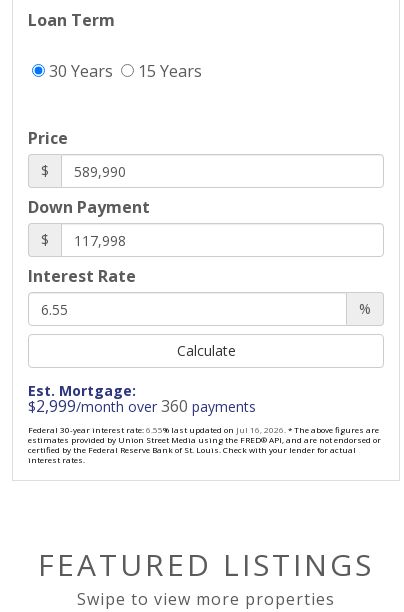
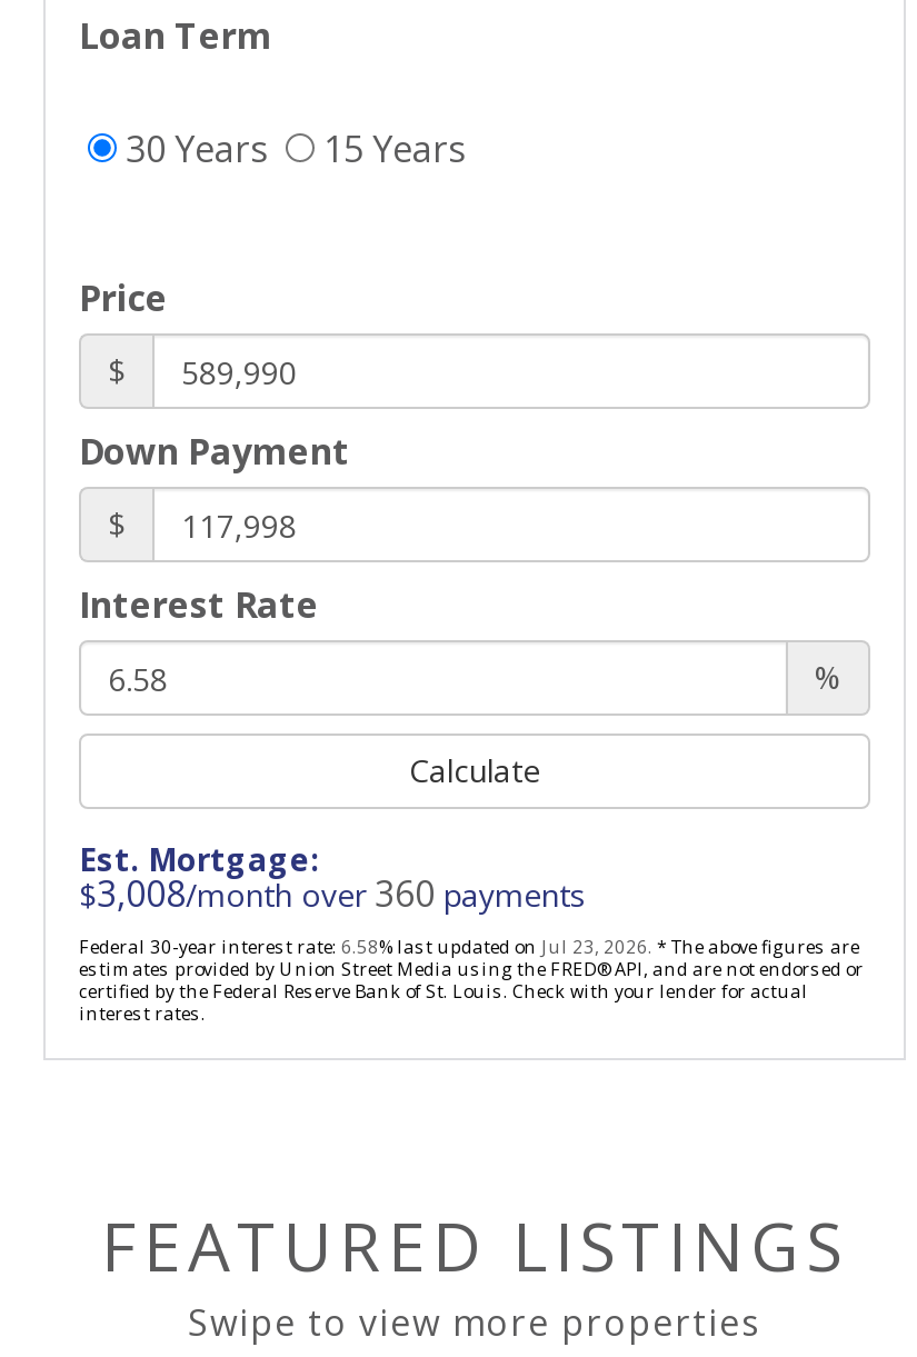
[28,395,256,417] $2,999/month over 360 payments -> [79,870,586,918] $3,008/month over 360 payments
[28,424,379,435] Federal 30-year interest rate: 6.55% last updated on Jul 16, 2026. * The above figures are -> [79,934,859,958] Federal 30-year interest rate: 6.58% last updated on Jul 23, 2026. * The above figures are

